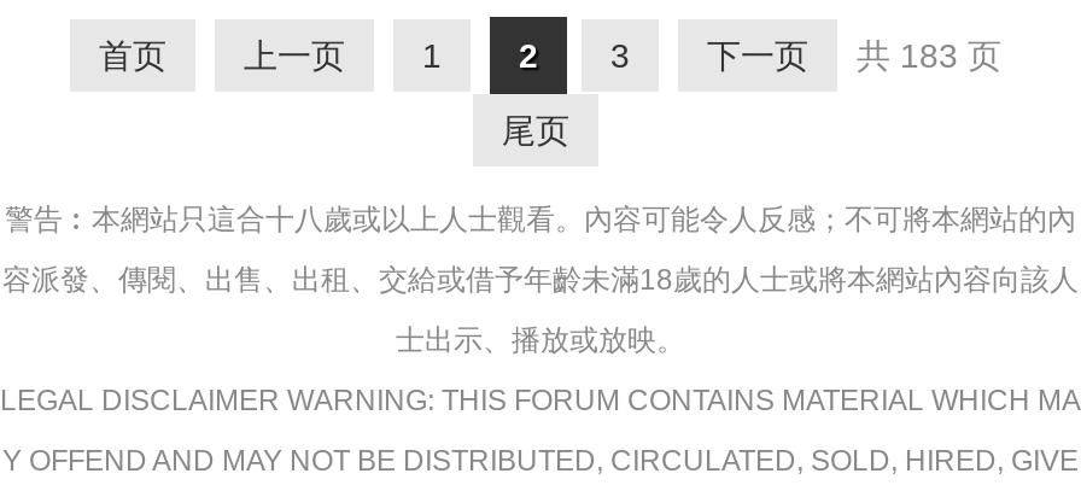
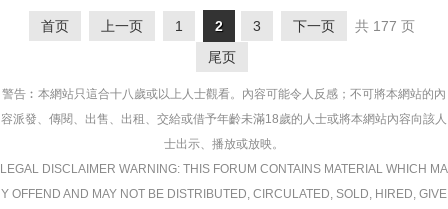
[99,36,1011,75] 首页 上一页 1 2 3 下一页 共 183 页 -> [41,18,419,34] 首页 上一页 1 2 3 下一页 共 177 页

